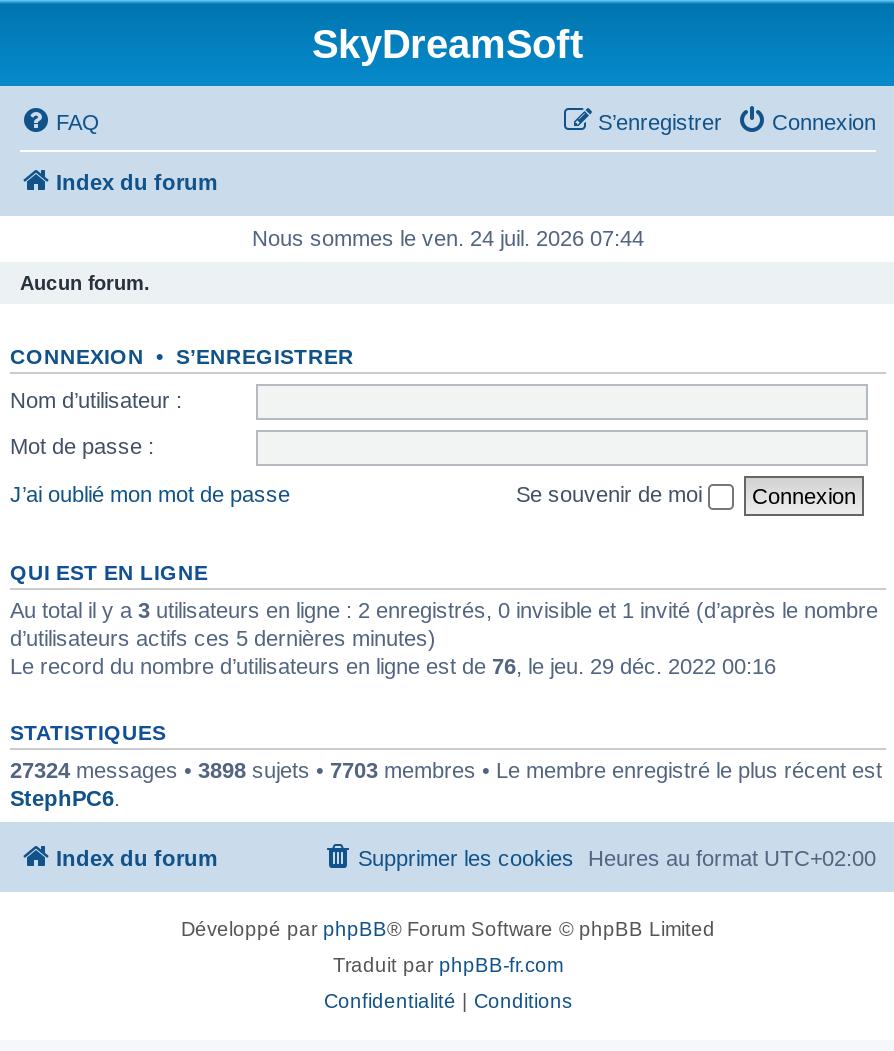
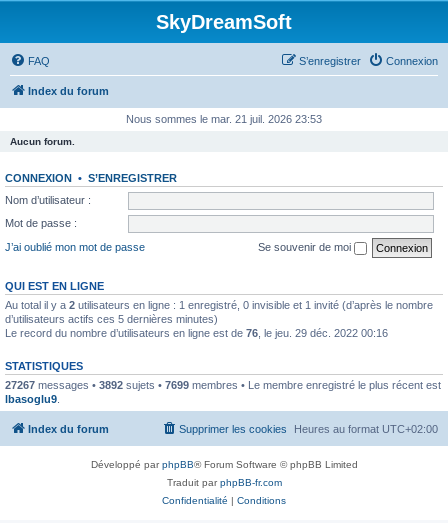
[252,226,644,250] Nous sommes le ven. 24 juil. 2026 07:44 -> [126,113,322,125] Nous sommes le mar. 21 juil. 2026 23:53
[10,597,878,621] Au total il y a 3 utilisateurs en ligne : 2 enregistrés, 0 invisible et 1 invité (d’après le nombre -> [5,298,433,310] Au total il y a 2 utilisateurs en ligne : 1 enregistré, 0 invisible et 1 invité (d’après le nombre
[10,757,882,809] 27324 messages • 3898 sujets • 7703 membres • Le membre enregistré le plus récent est | StephPC6. -> [5,378,441,404] 27267 messages • 3892 sujets • 7699 membres • Le membre enregistré le plus récent est | lbasoglu9.

